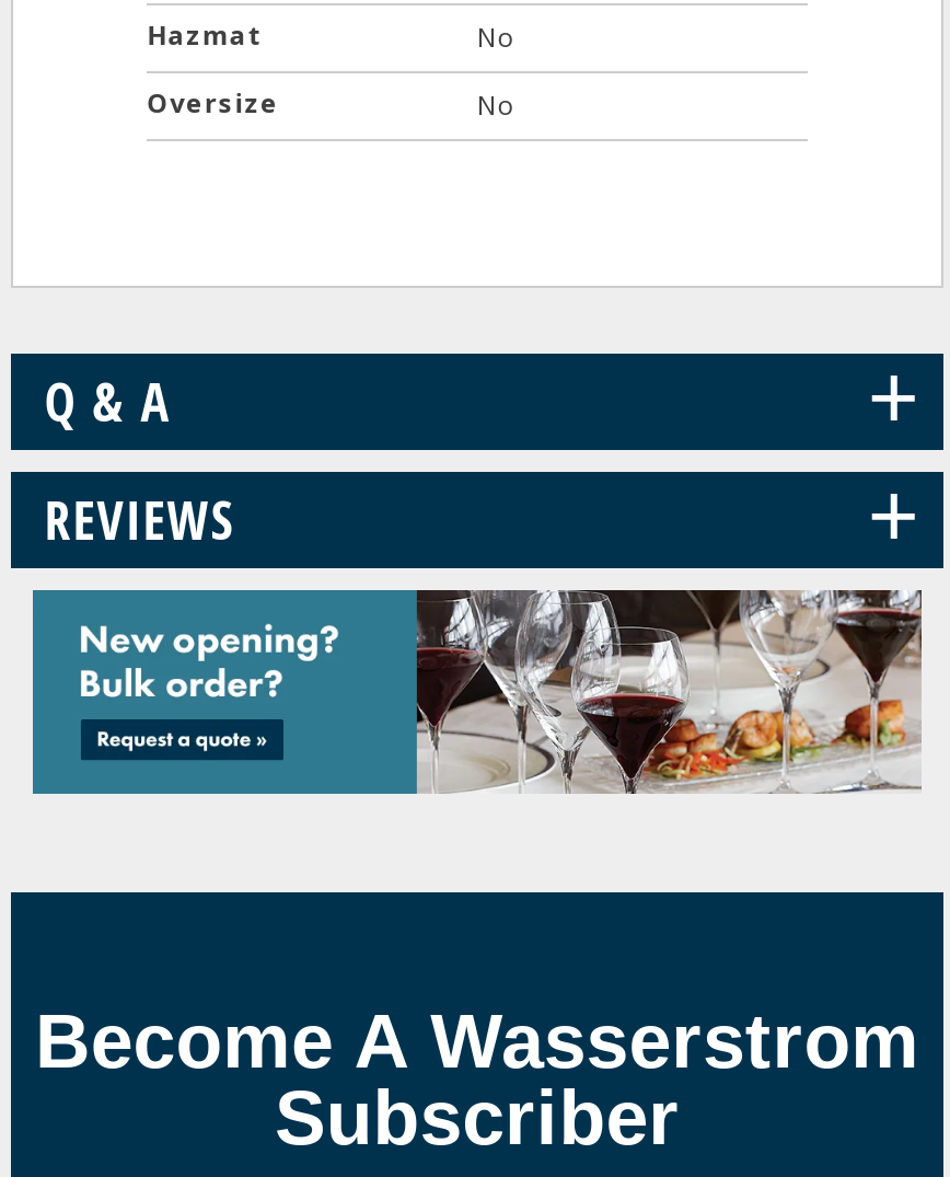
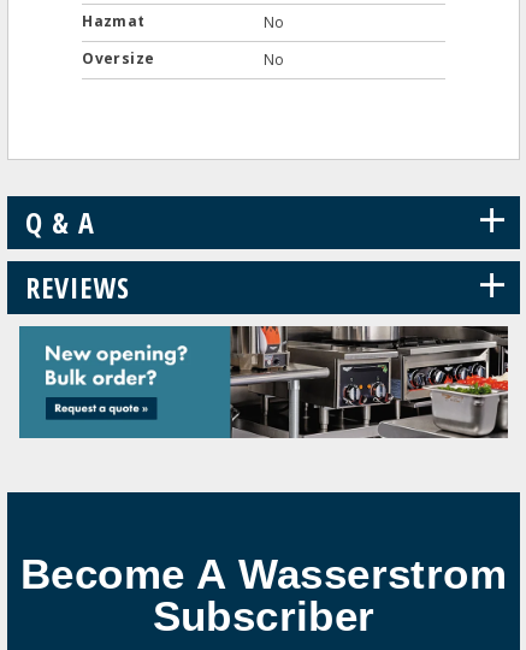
[414,588,922,794] [image] -> [230,325,509,439] [image]

